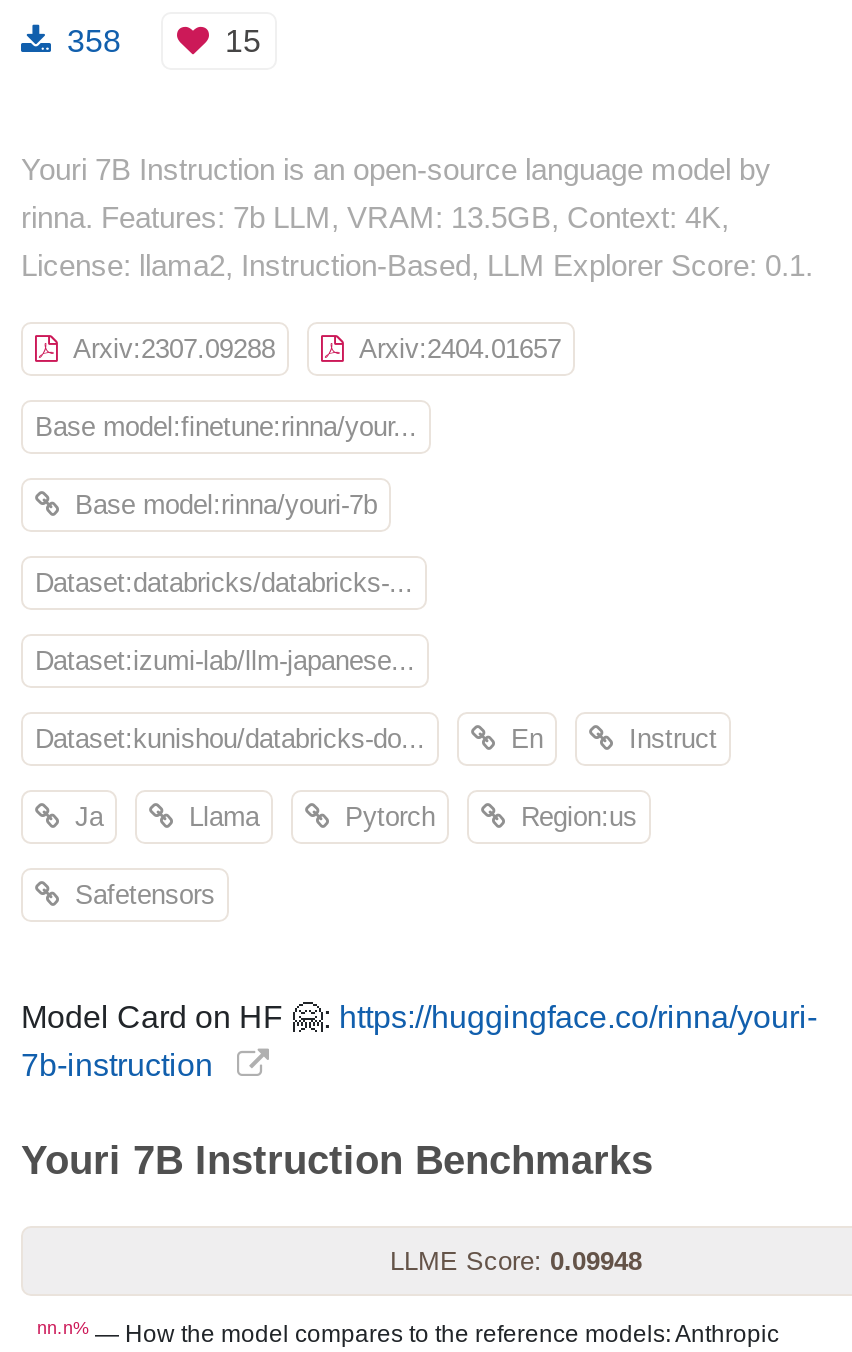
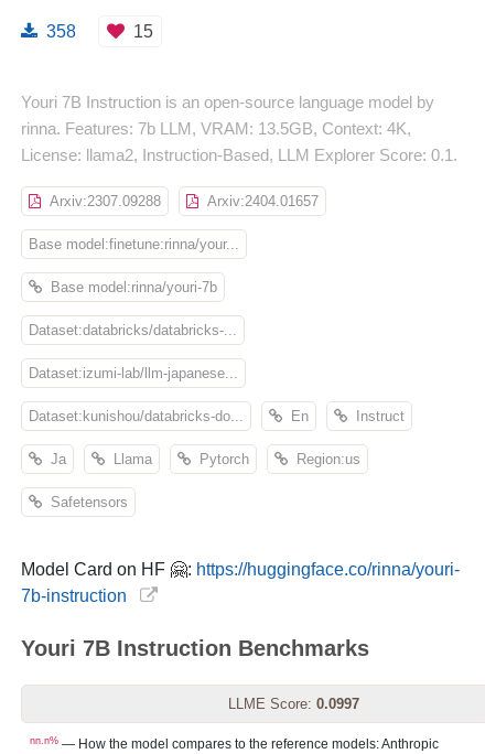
[390,1246,642,1276] LLME Score: 0.09948 -> [228,696,359,712] LLME Score: 0.0997

